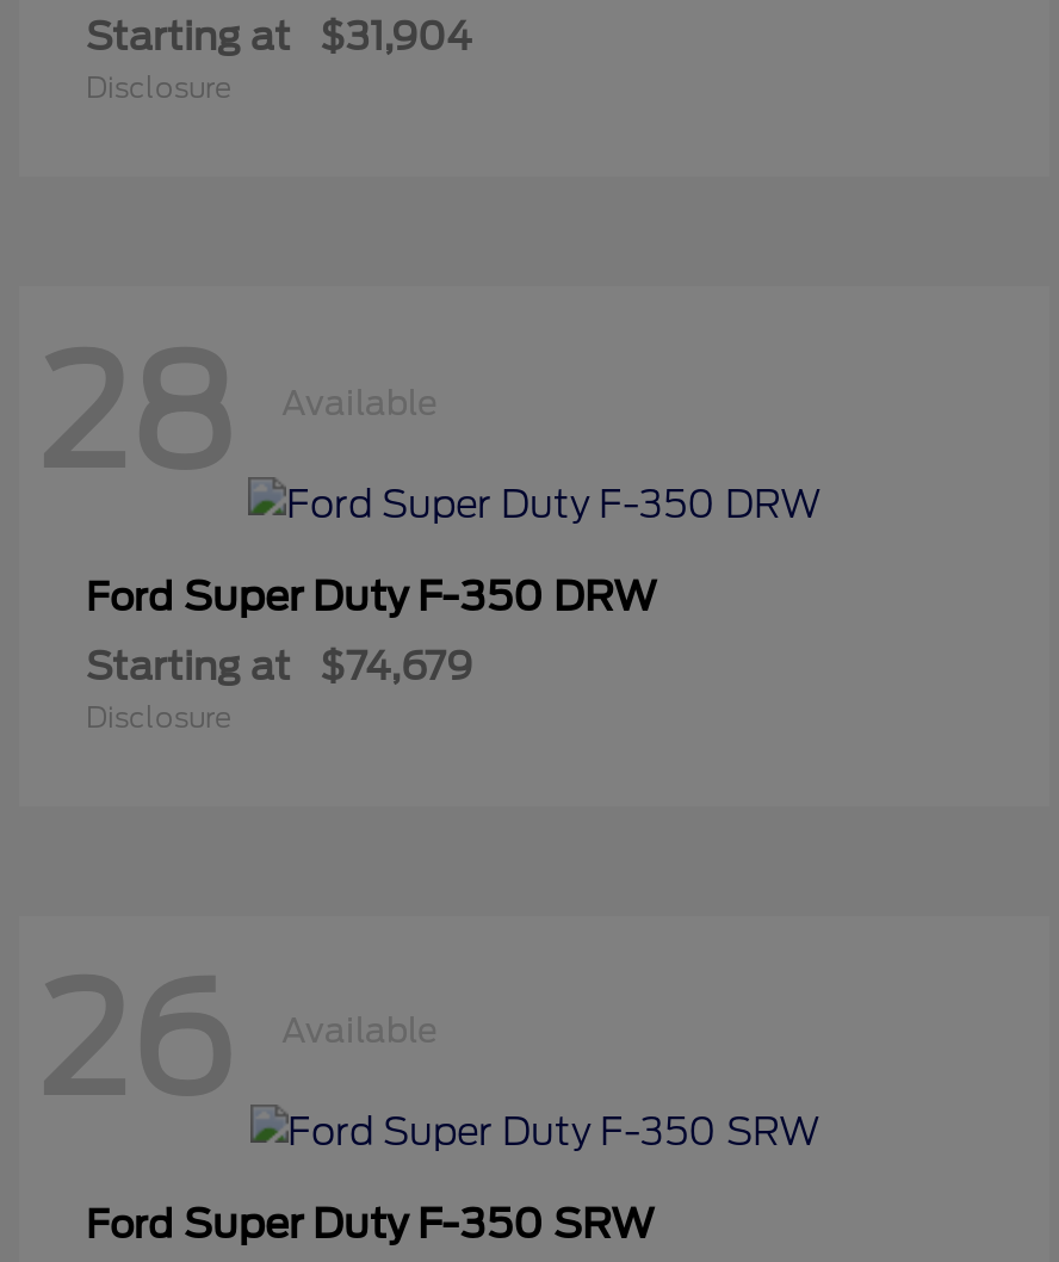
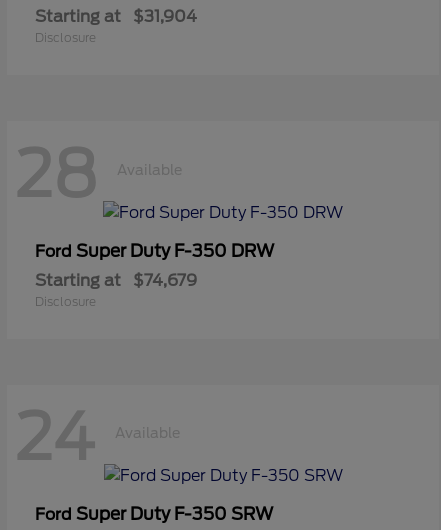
[38,950,234,1132] 26 -> [15,399,95,475] 24

